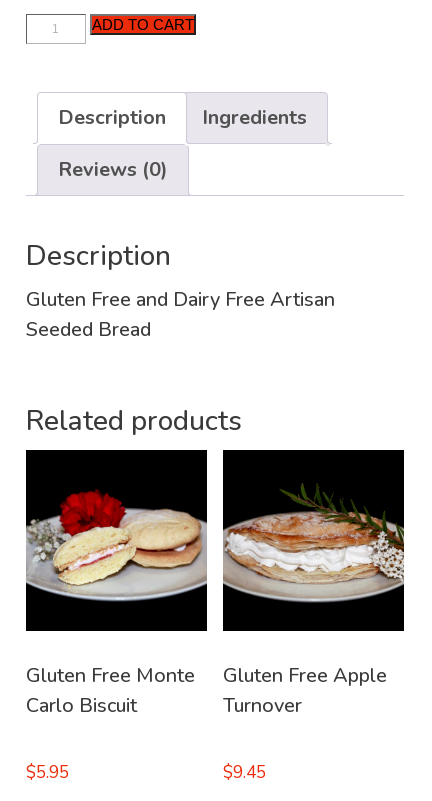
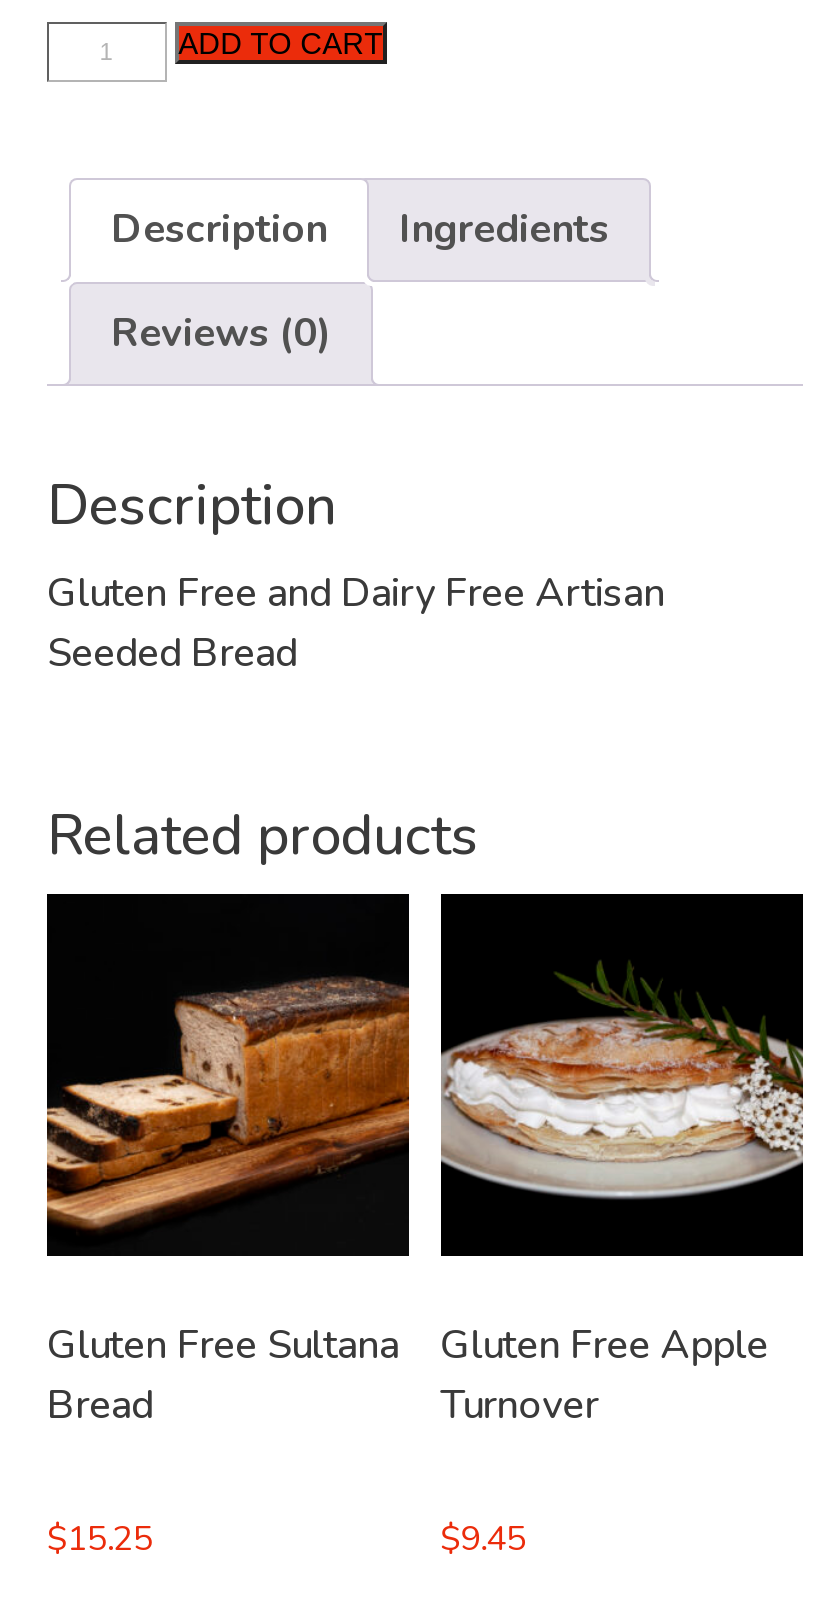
[25,489,208,617] [image] -> [45,976,411,1232] [image]
[26,662,195,719] Gluten Free Monte | Carlo Biscuit -> [47,1319,399,1433] Gluten Free Sultana | Bread
[26,761,69,784] $5.95 -> [47,1517,153,1563] $15.25

